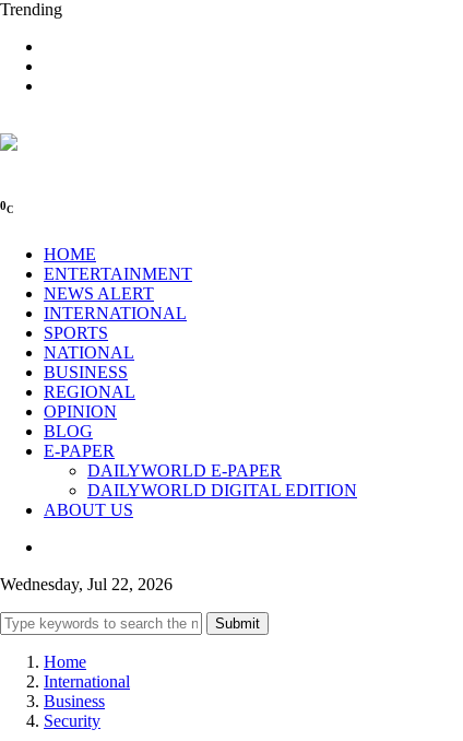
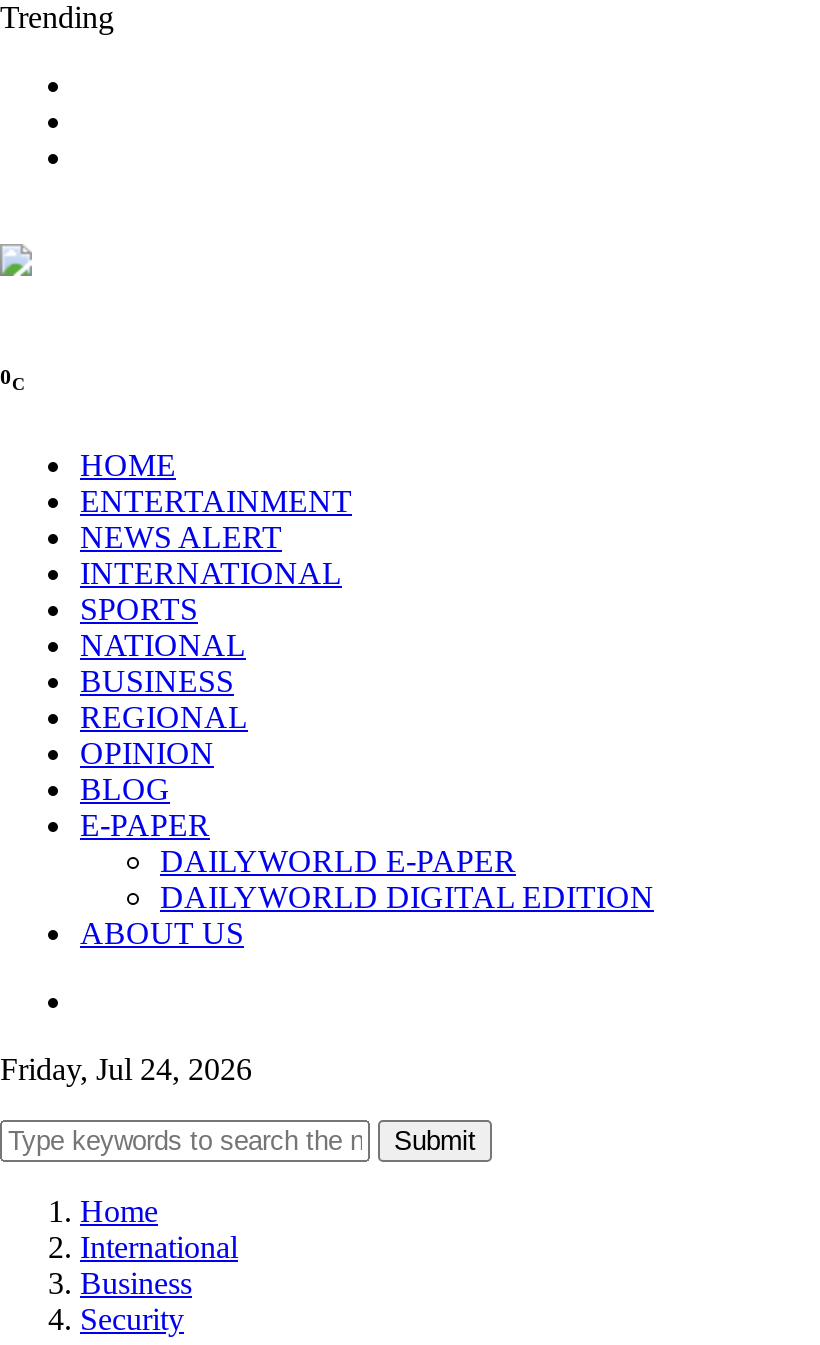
[0,575,173,593] Wednesday, Jul 22, 2026 -> [0,1052,252,1086] Friday, Jul 24, 2026

